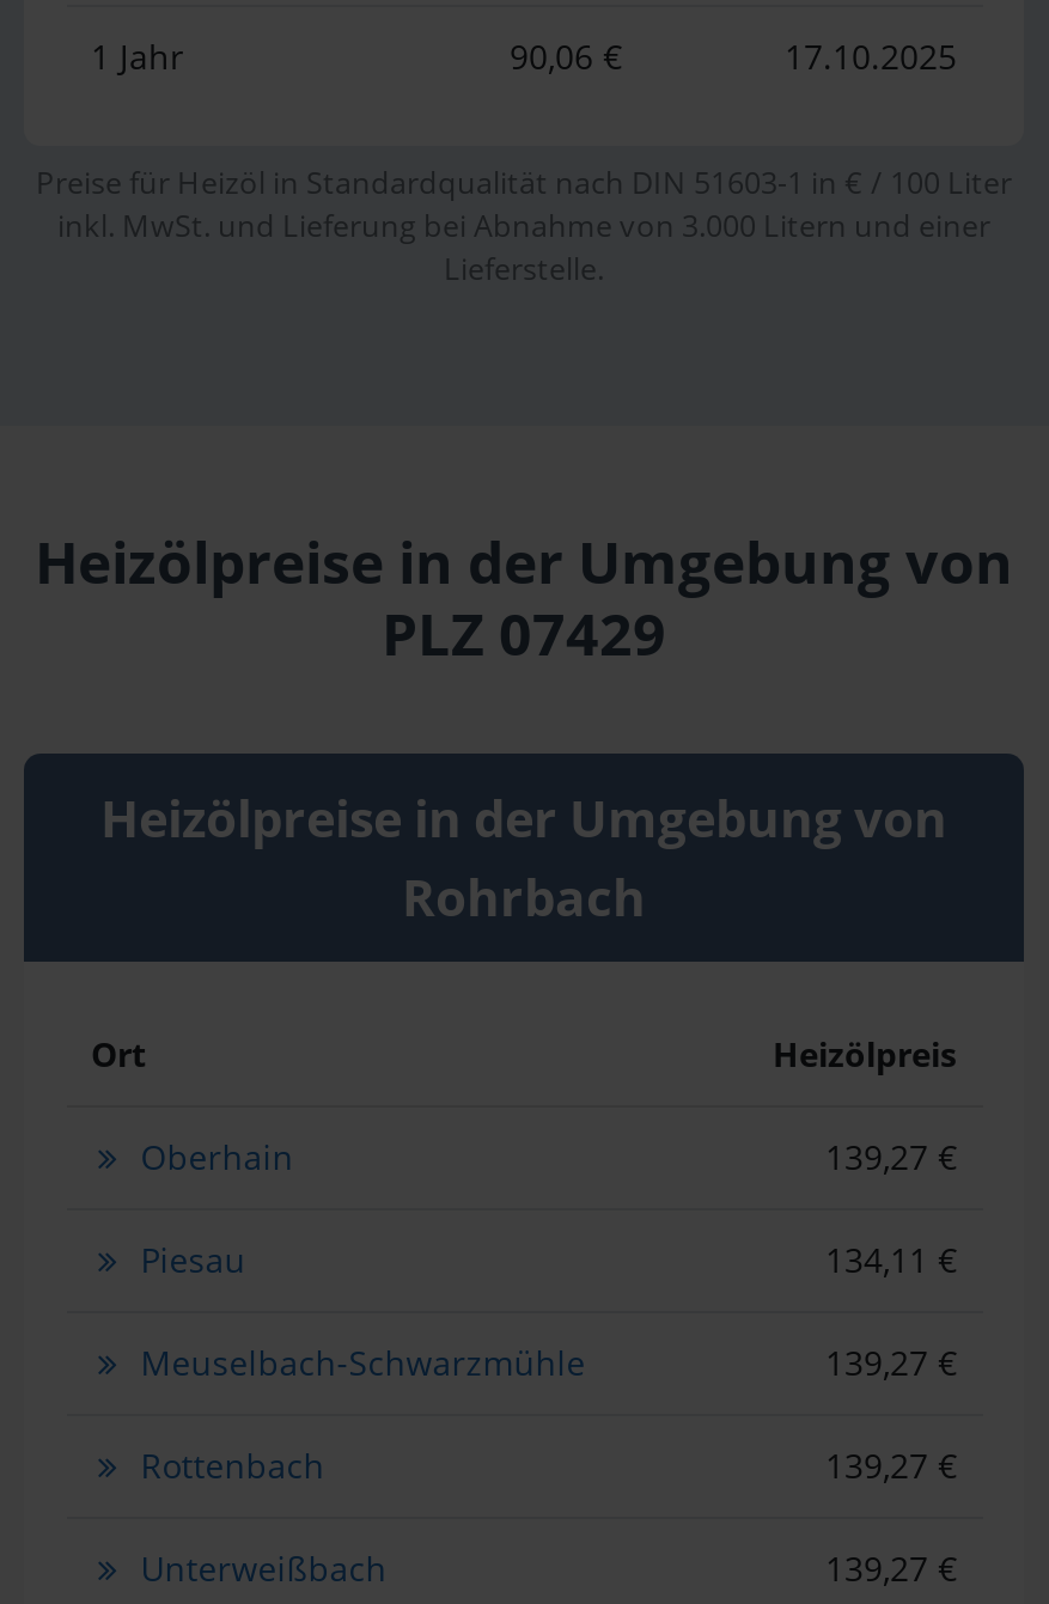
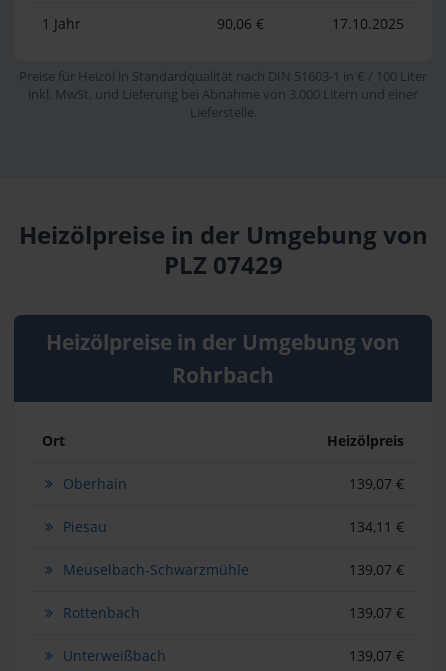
[825,1135,957,1180] 139,27 € -> [349,474,404,493] 139,07 €
[825,1340,957,1386] 139,27 € -> [349,560,404,579] 139,07 €
[825,1443,957,1489] 139,27 € -> [349,603,404,622] 139,07 €
[825,1546,957,1592] 139,27 € -> [349,646,404,665] 139,07 €

